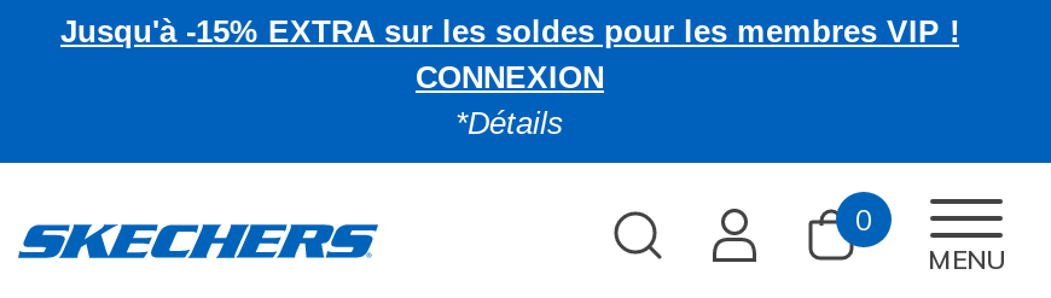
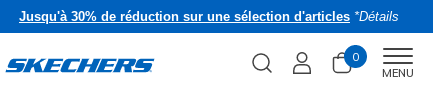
[60,13,959,141] Jusqu'à -15% EXTRA sur les soldes pour les membres VIP ! | CONNEXION | *Détails -> [19,9,399,24] Jusqu'à 30% de réduction sur une sélection d'articles *Détails

